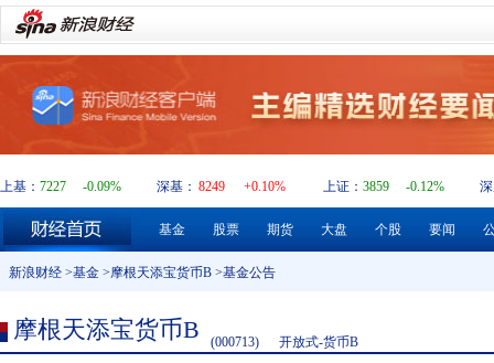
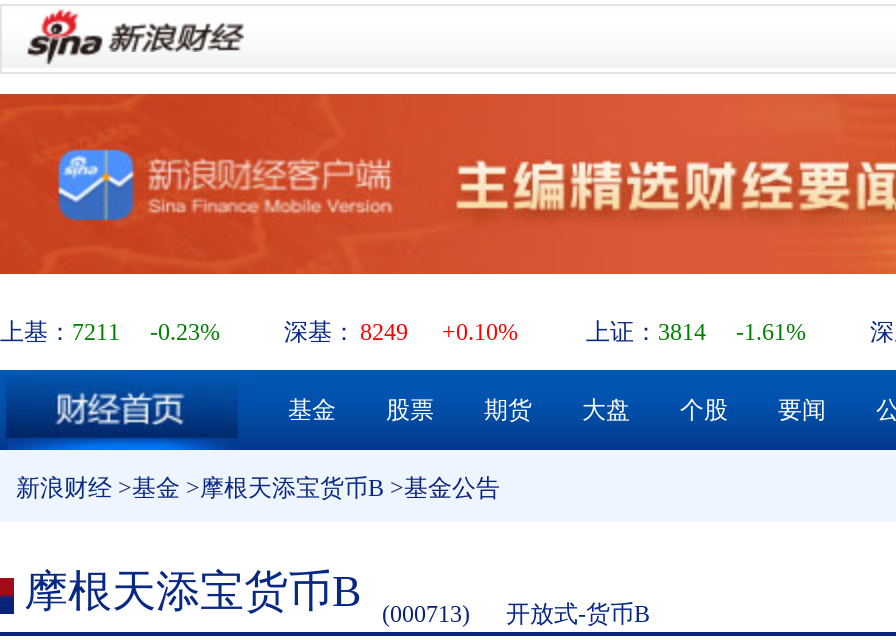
[0,179,66,194] 上基：7227 -> [0,318,120,346] 上基：7211
[83,179,121,194] -0.09% -> [150,318,220,346] -0.23%
[323,179,389,194] 上证：3859 -> [586,318,706,346] 上证：3814
[406,179,444,194] -0.12% -> [736,318,806,346] -1.61%

